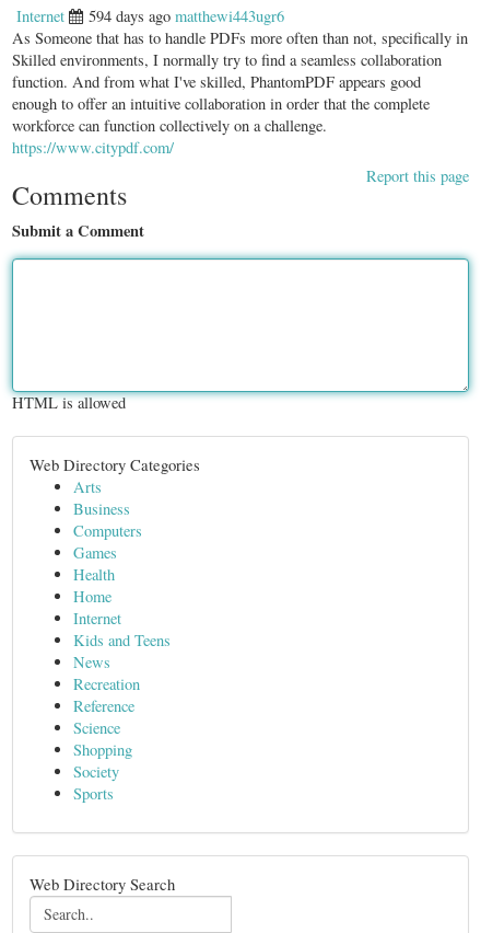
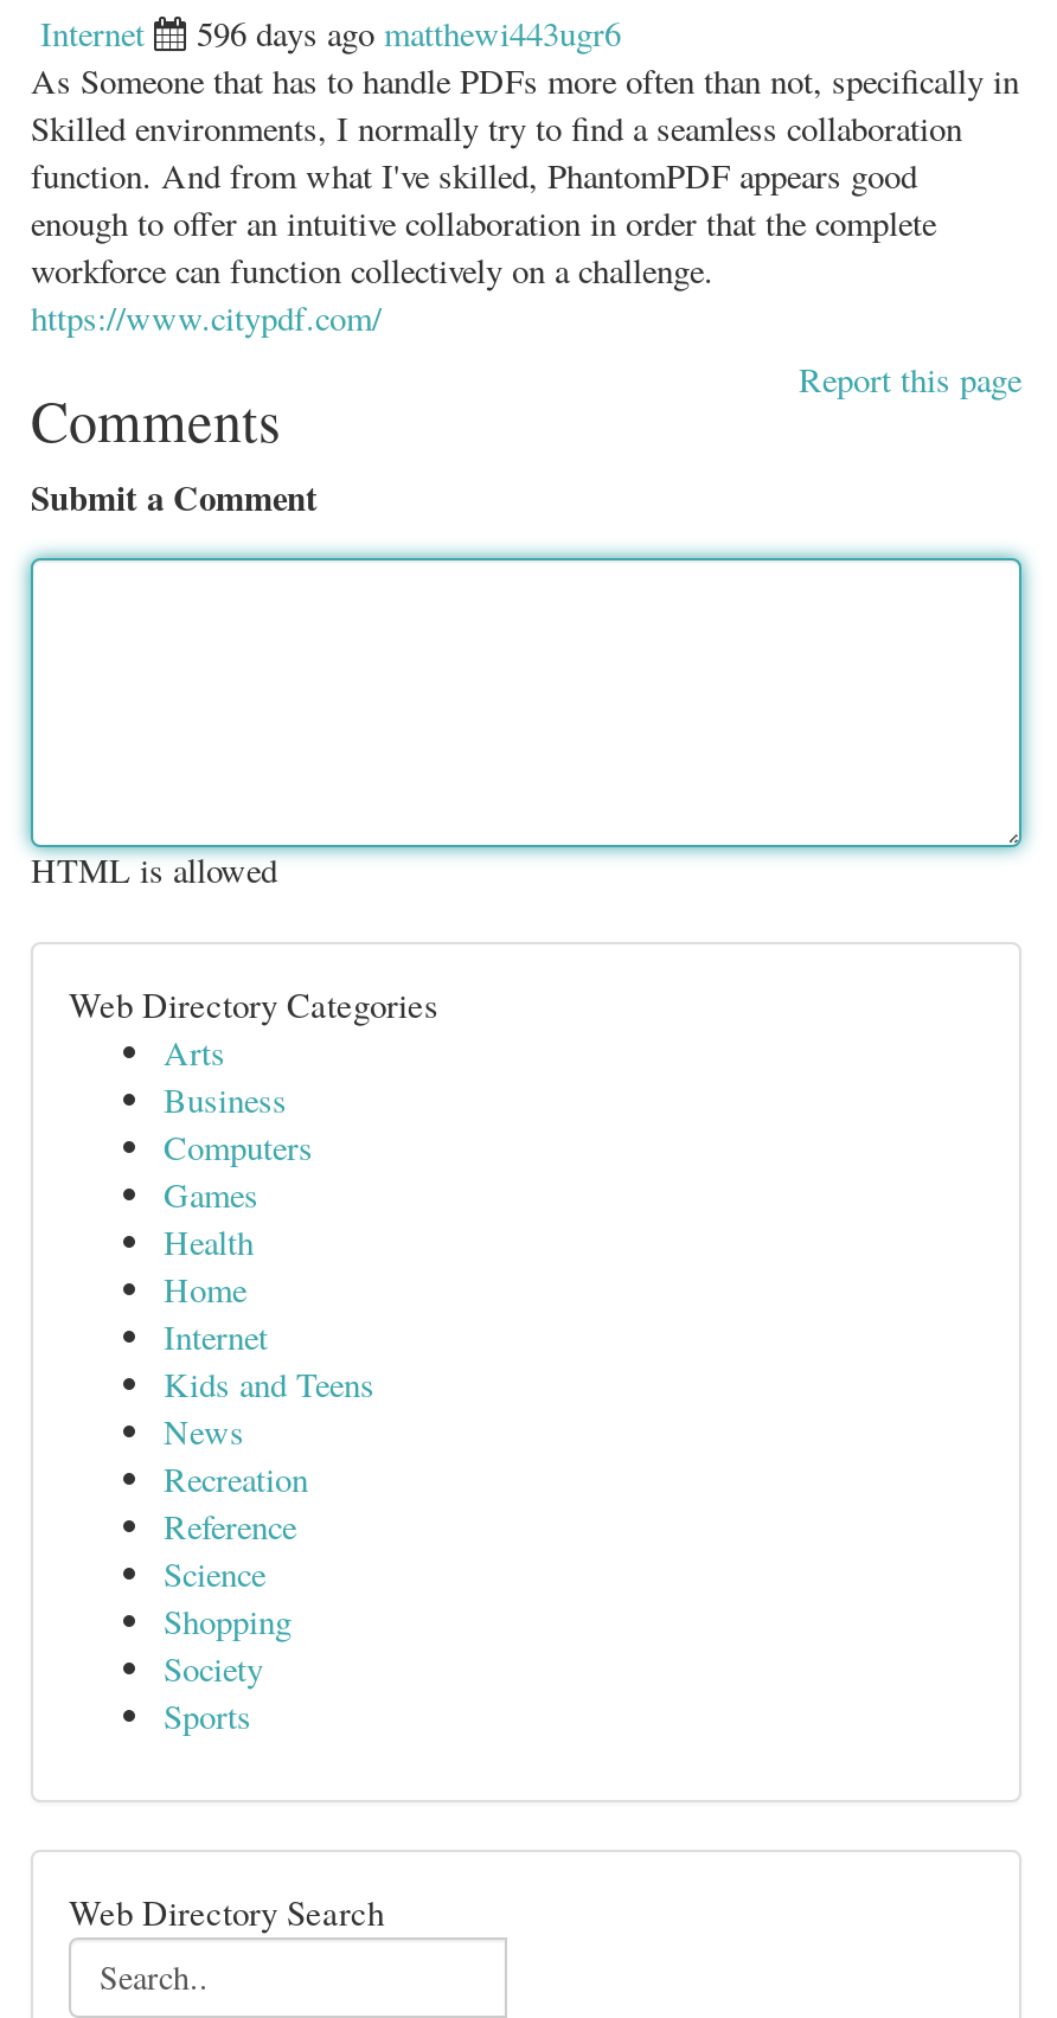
[89,5,284,26] 594 days ago matthewi443ugr6 -> [197,11,621,56] 596 days ago matthewi443ugr6

